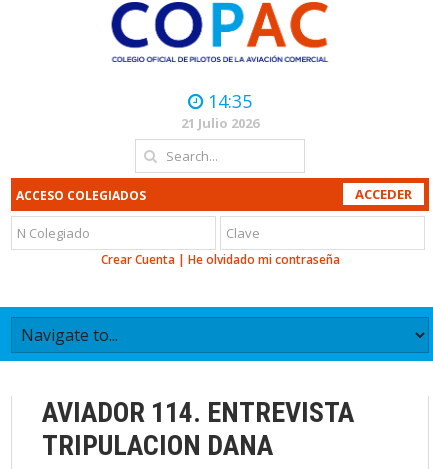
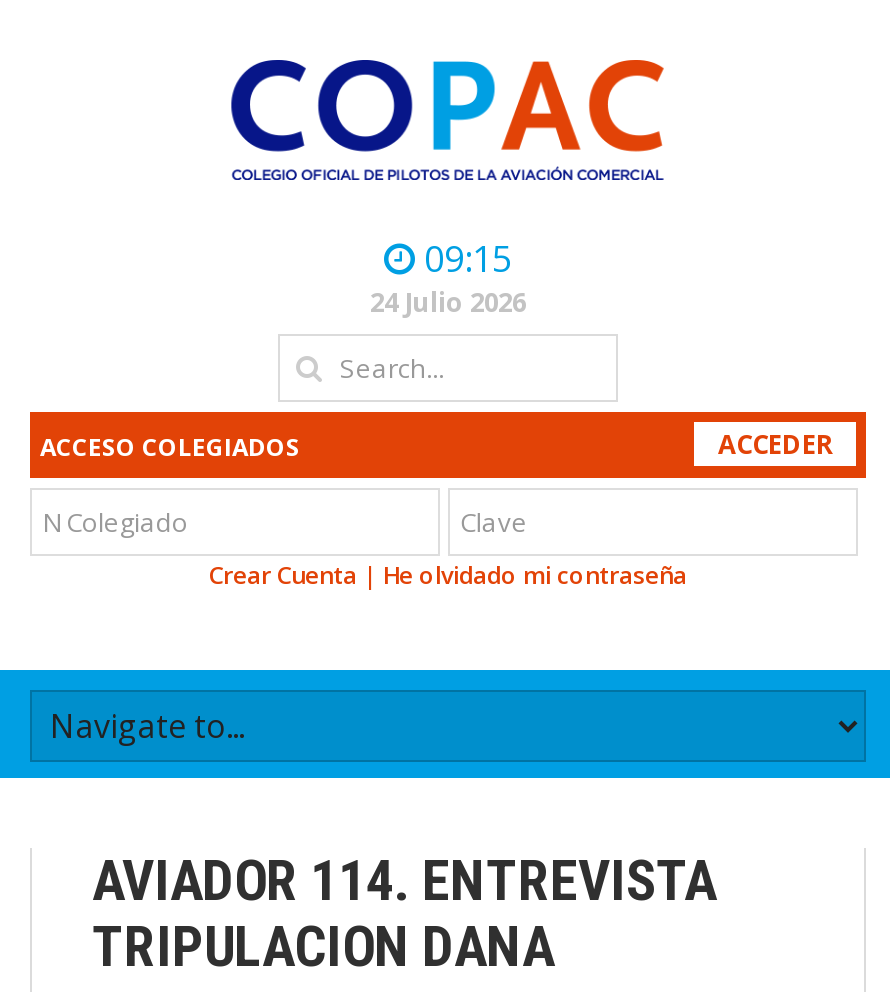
[208,89,252,113] 14:35 -> [424,234,512,282] 09:15
[181,114,259,132] 21 Julio 2026 -> [370,284,526,320] 24 Julio 2026

